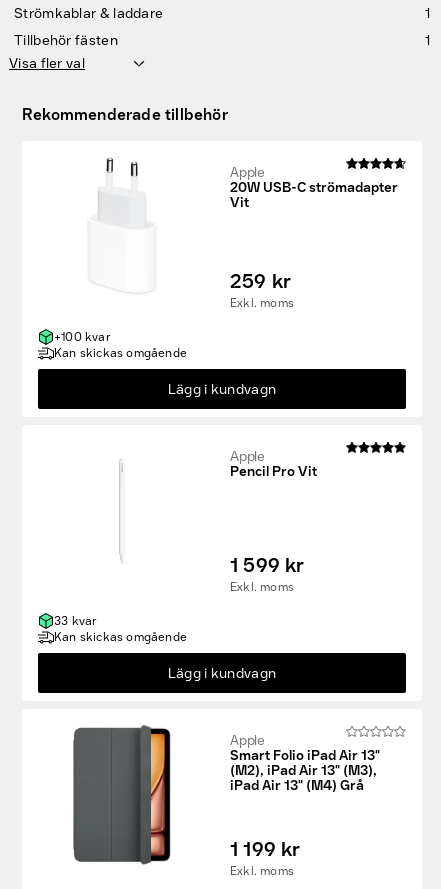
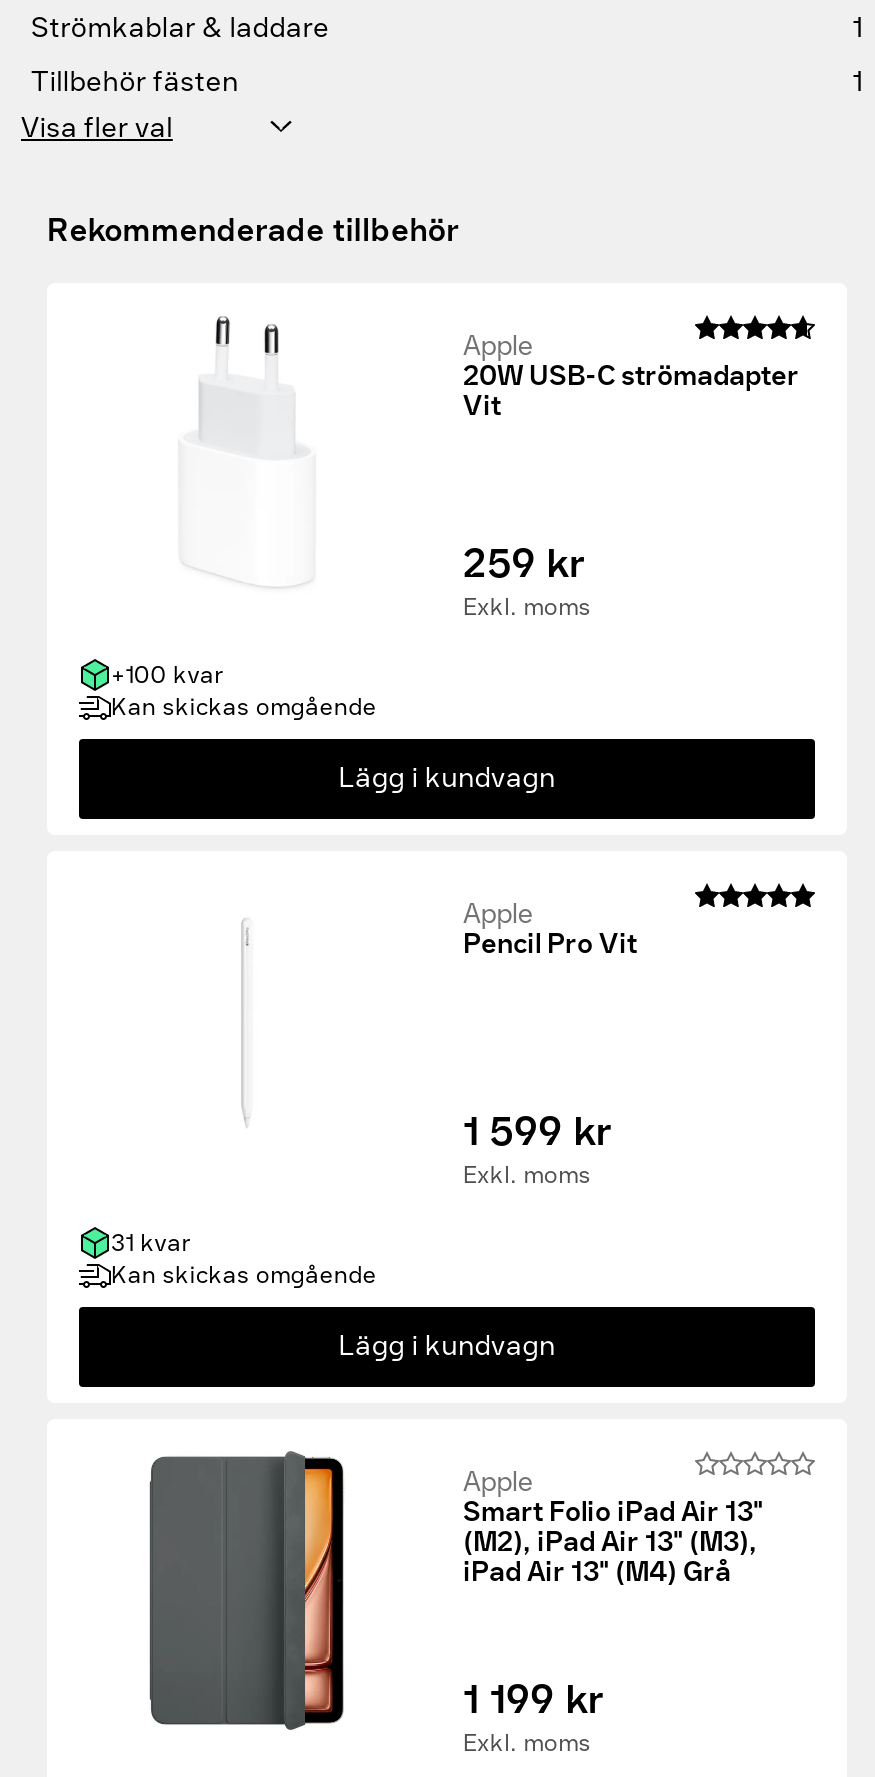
[54,614,97,628] 33 kvar -> [111,1228,192,1256] 31 kvar

